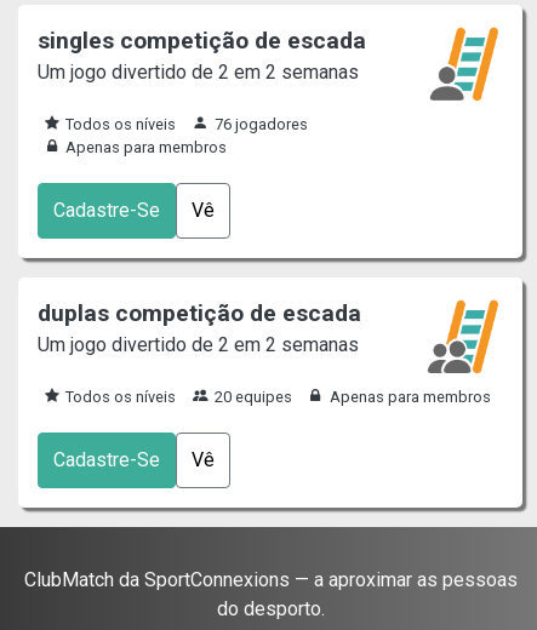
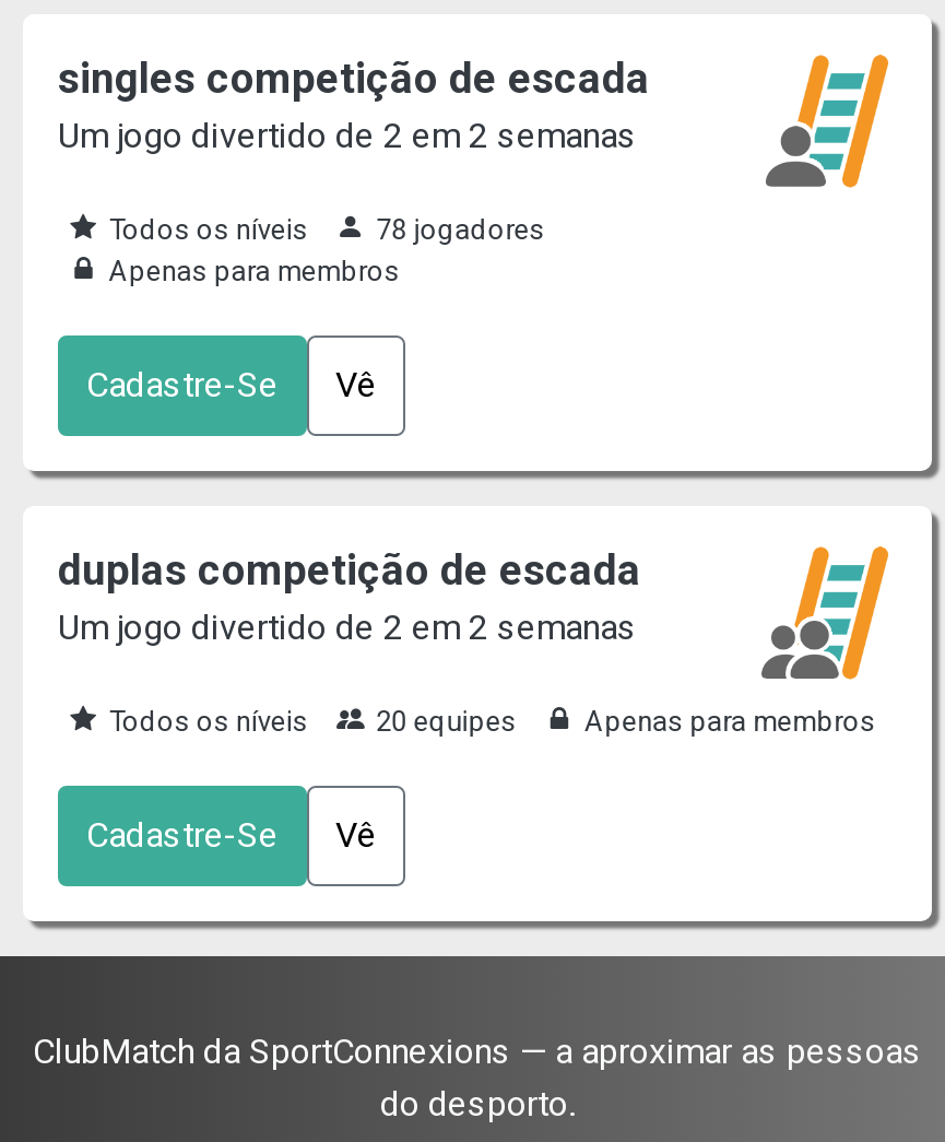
[214,114,308,133] 76 jogadores -> [376,212,544,245] 78 jogadores

